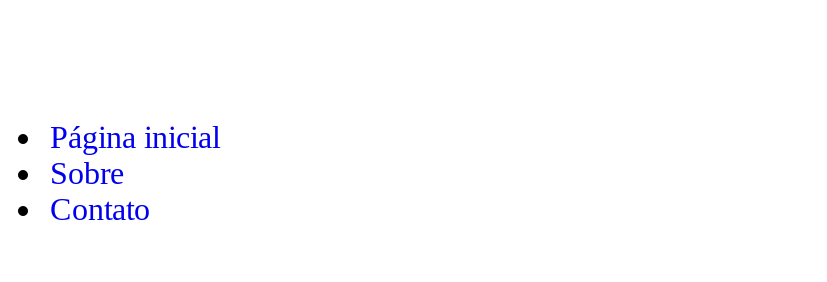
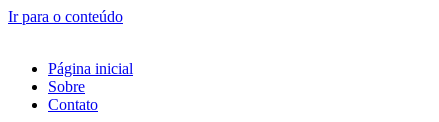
none -> [8,8,123,25] Ir para o conteúdo

